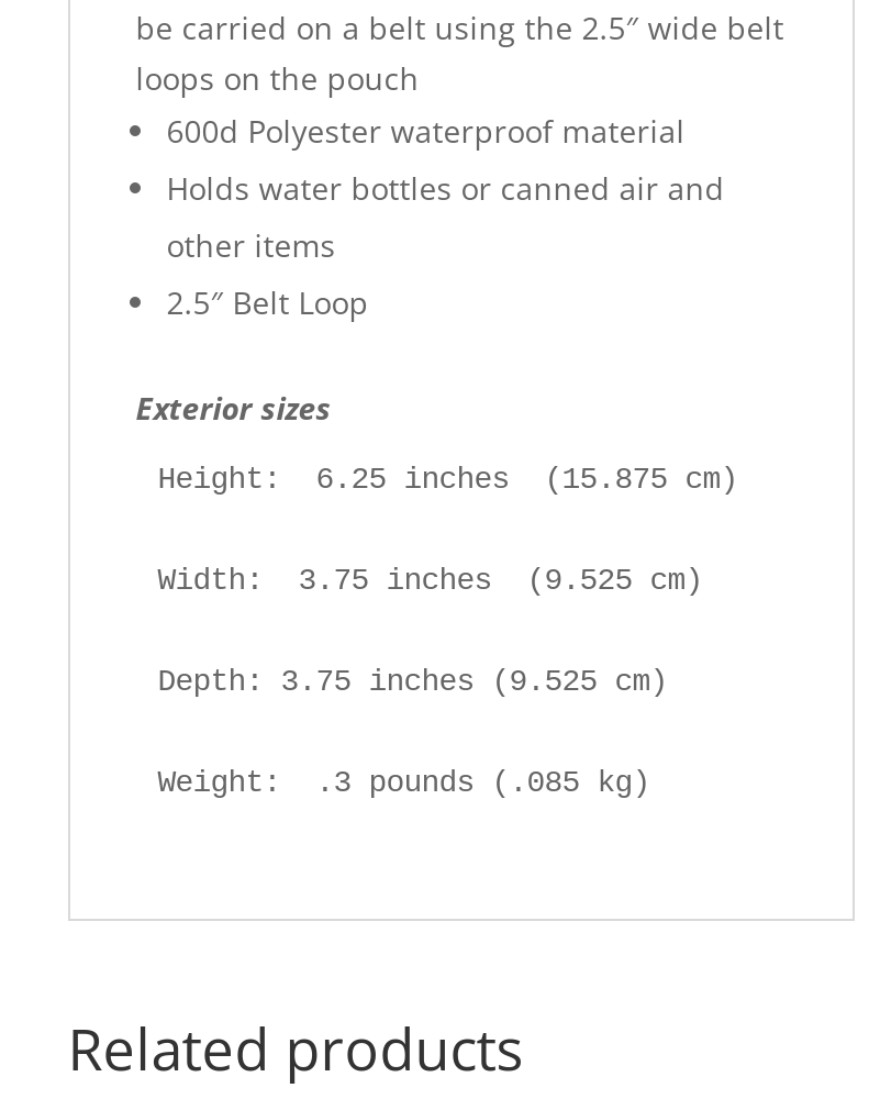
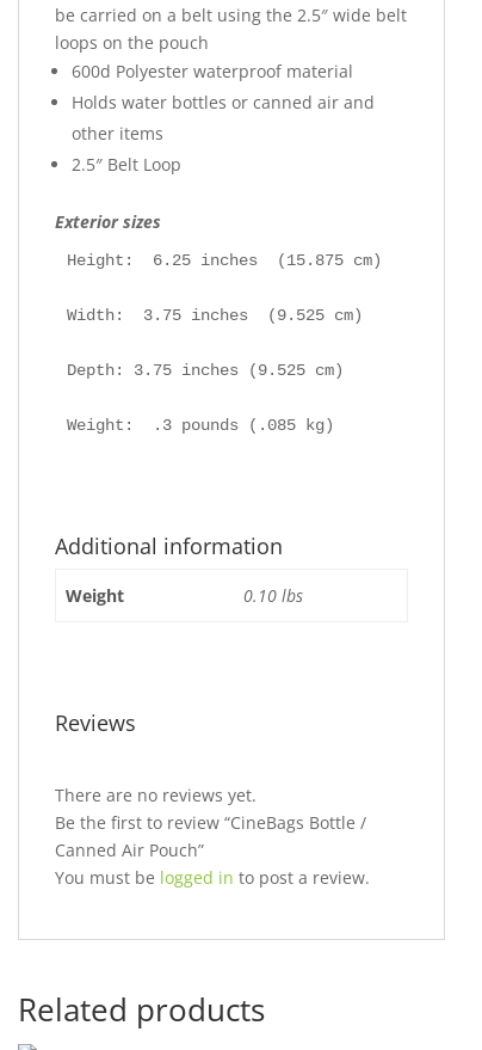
none -> [55,532,303,607] Additional information | Weight | 0.10 lbs
none -> [55,708,370,889] Reviews | There are no reviews yet. | Be the first to review “CineBags Bottle / | Canned Air Pouch” | You must be logged in to post a review.

